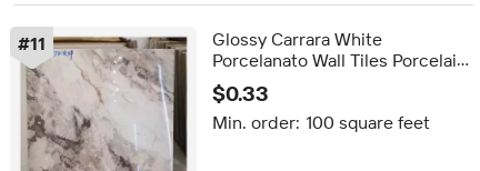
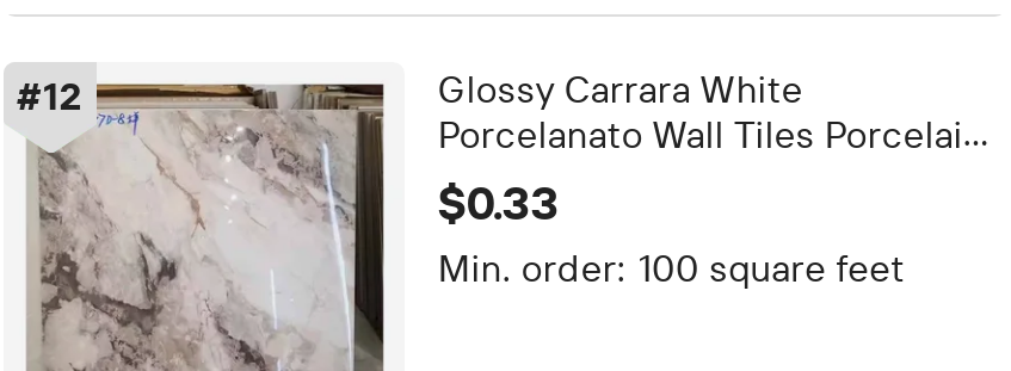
[18,33,45,54] #11 -> [16,75,83,120] #12

